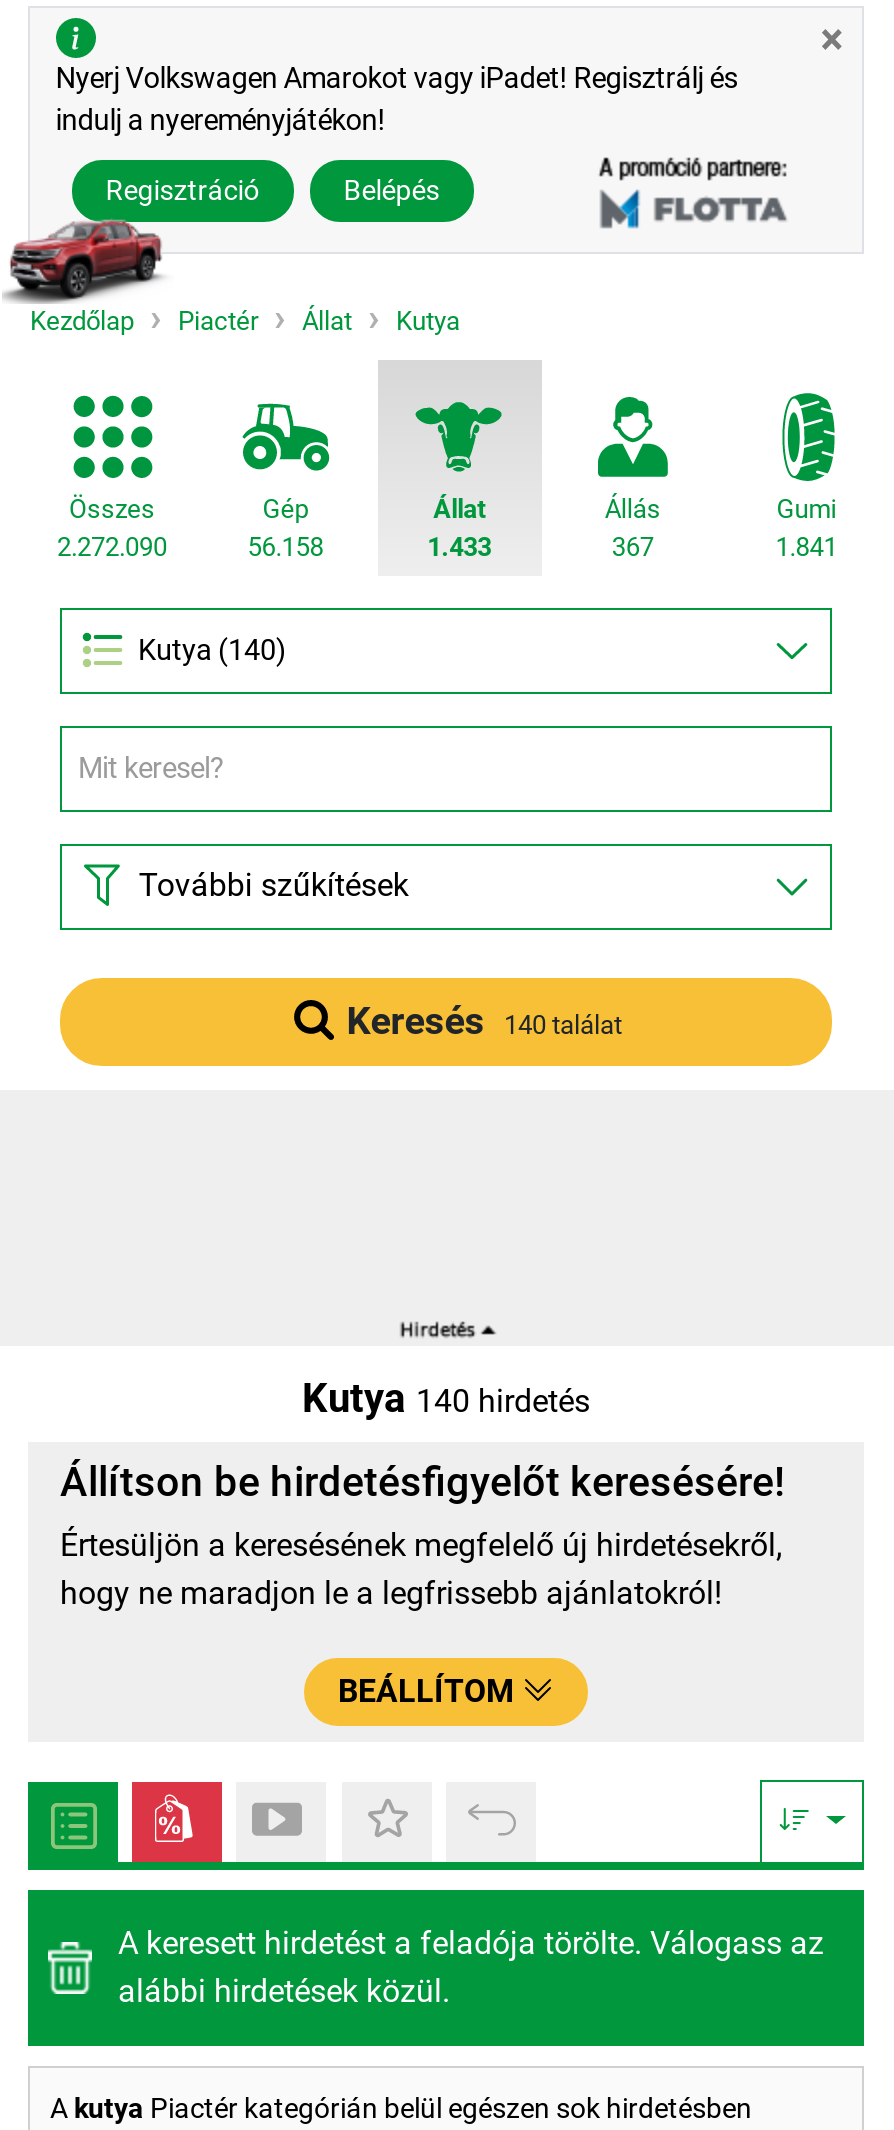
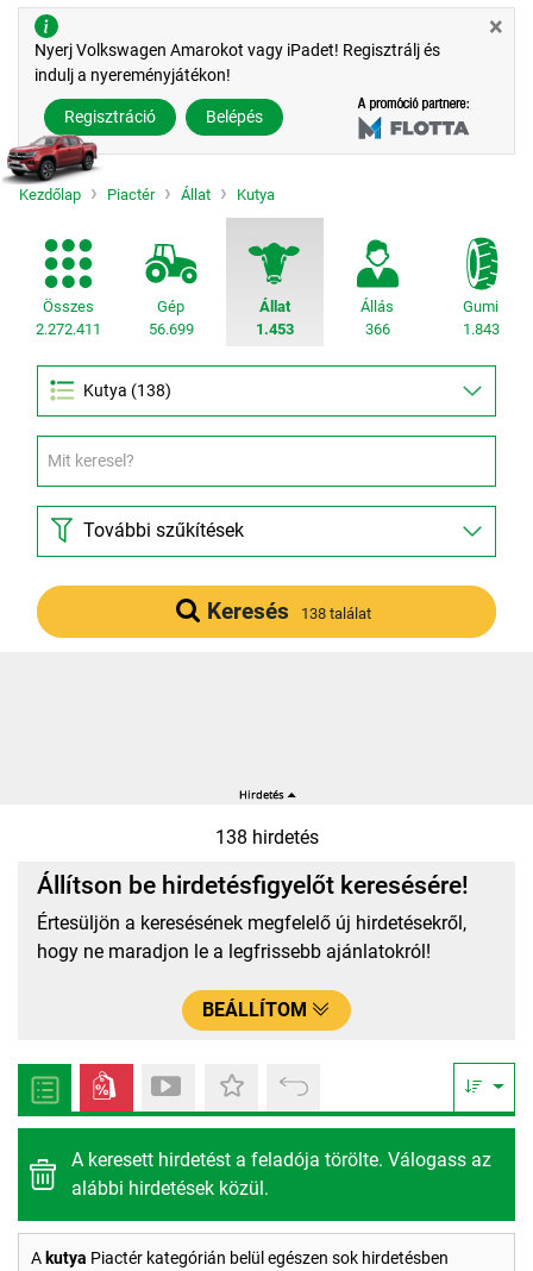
[57,533,167,563] 2.272.090 -> [35,320,101,338] 2.272.411
[248,533,324,563] 56.158 -> [148,320,194,338] 56.699
[427,533,491,563] 1.433 -> [255,320,293,338] 1.453
[612,533,654,563] 367 -> [365,320,390,338] 366
[775,533,837,563] 1.841 -> [462,320,499,338] 1.843
[346,999,622,1045] Keresés 140 találat -> [207,598,371,625] Keresés 138 találat
[302,1375,590,1423] Kutya 140 hirdetés -> [215,827,318,849] 138 hirdetés

